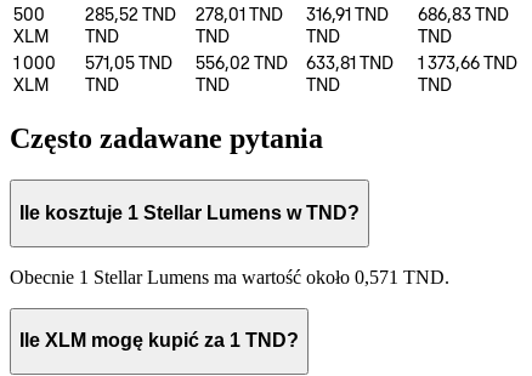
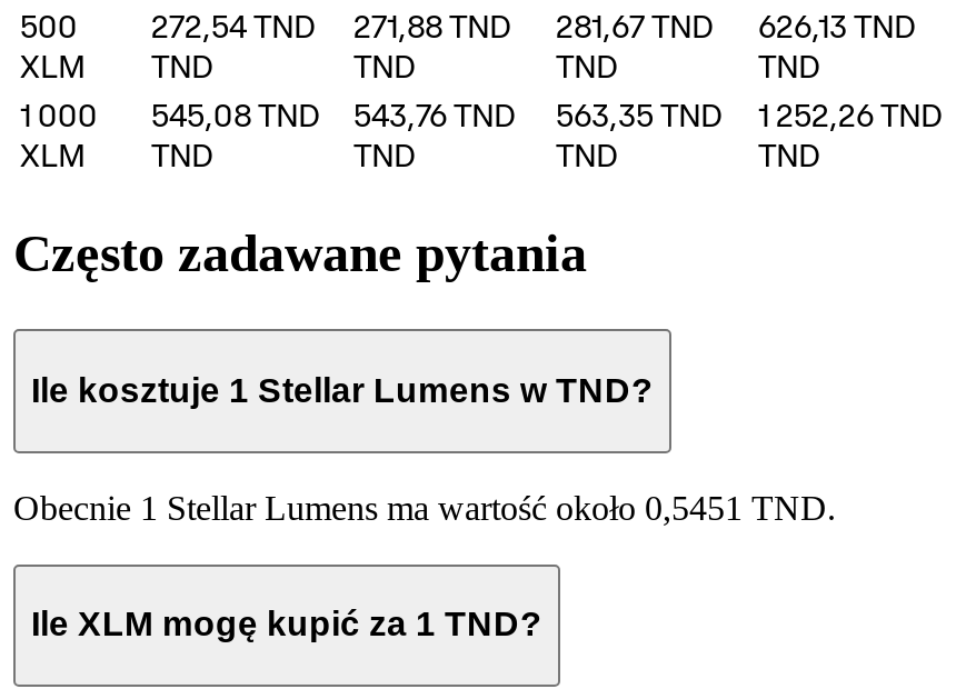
[85,3,176,25] 285,52 TND -> [151,6,316,46] 272,54 TND
[196,3,283,25] 278,01 TND -> [353,6,511,46] 271,88 TND
[306,3,389,25] 316,91 TND -> [556,6,714,46] 281,67 TND
[418,3,509,25] 686,83 TND -> [758,6,916,46] 626,13 TND
[85,52,172,73] 571,05 TND -> [151,94,320,134] 545,08 TND
[196,52,288,73] 556,02 TND -> [353,94,516,134] 543,76 TND
[306,52,394,73] 633,81 TND -> [556,94,723,134] 563,35 TND
[418,52,517,73] 1 373,66 TND -> [758,94,943,134] 1 252,26 TND
[10,266,449,287] Obecnie 1 Stellar Lumens ma wartość około 0,571 TND. -> [13,488,836,526] Obecnie 1 Stellar Lumens ma wartość około 0,5451 TND.

